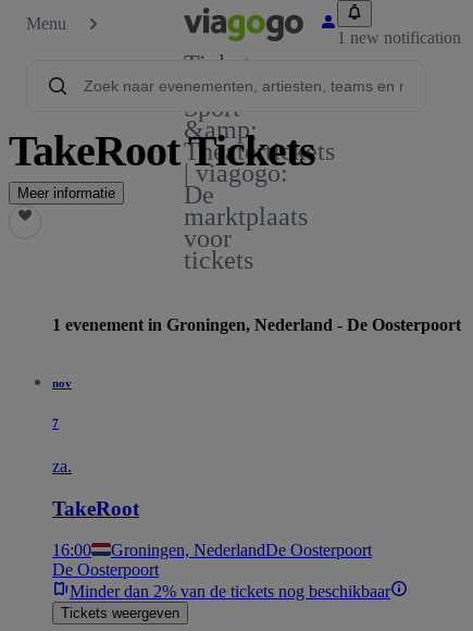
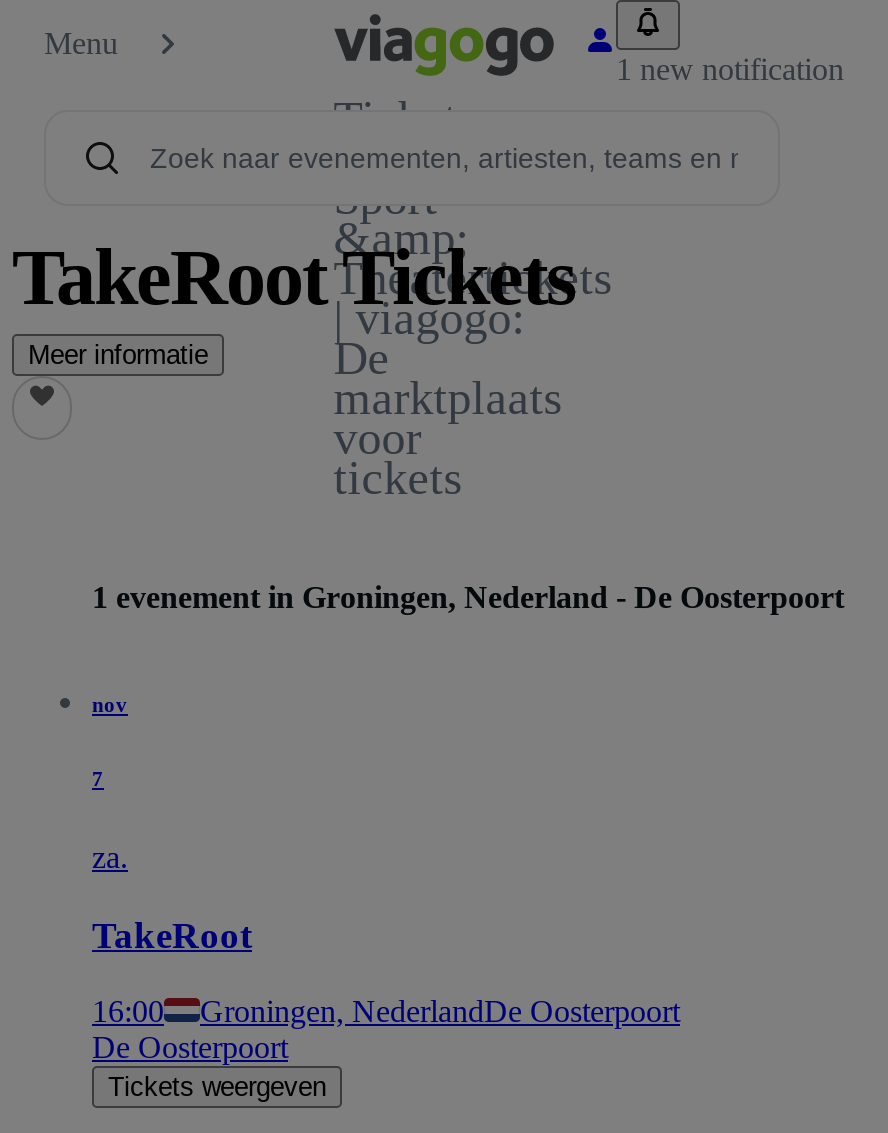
[70,582,390,601] Minder dan 2% van de tickets nog beschikbaar -> none

